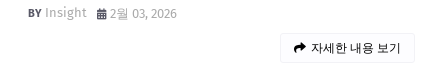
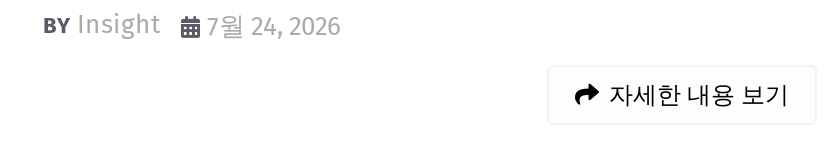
[45,5,177,21] Insight 2월 03, 2026 -> [77,9,341,41] Insight 7월 24, 2026

